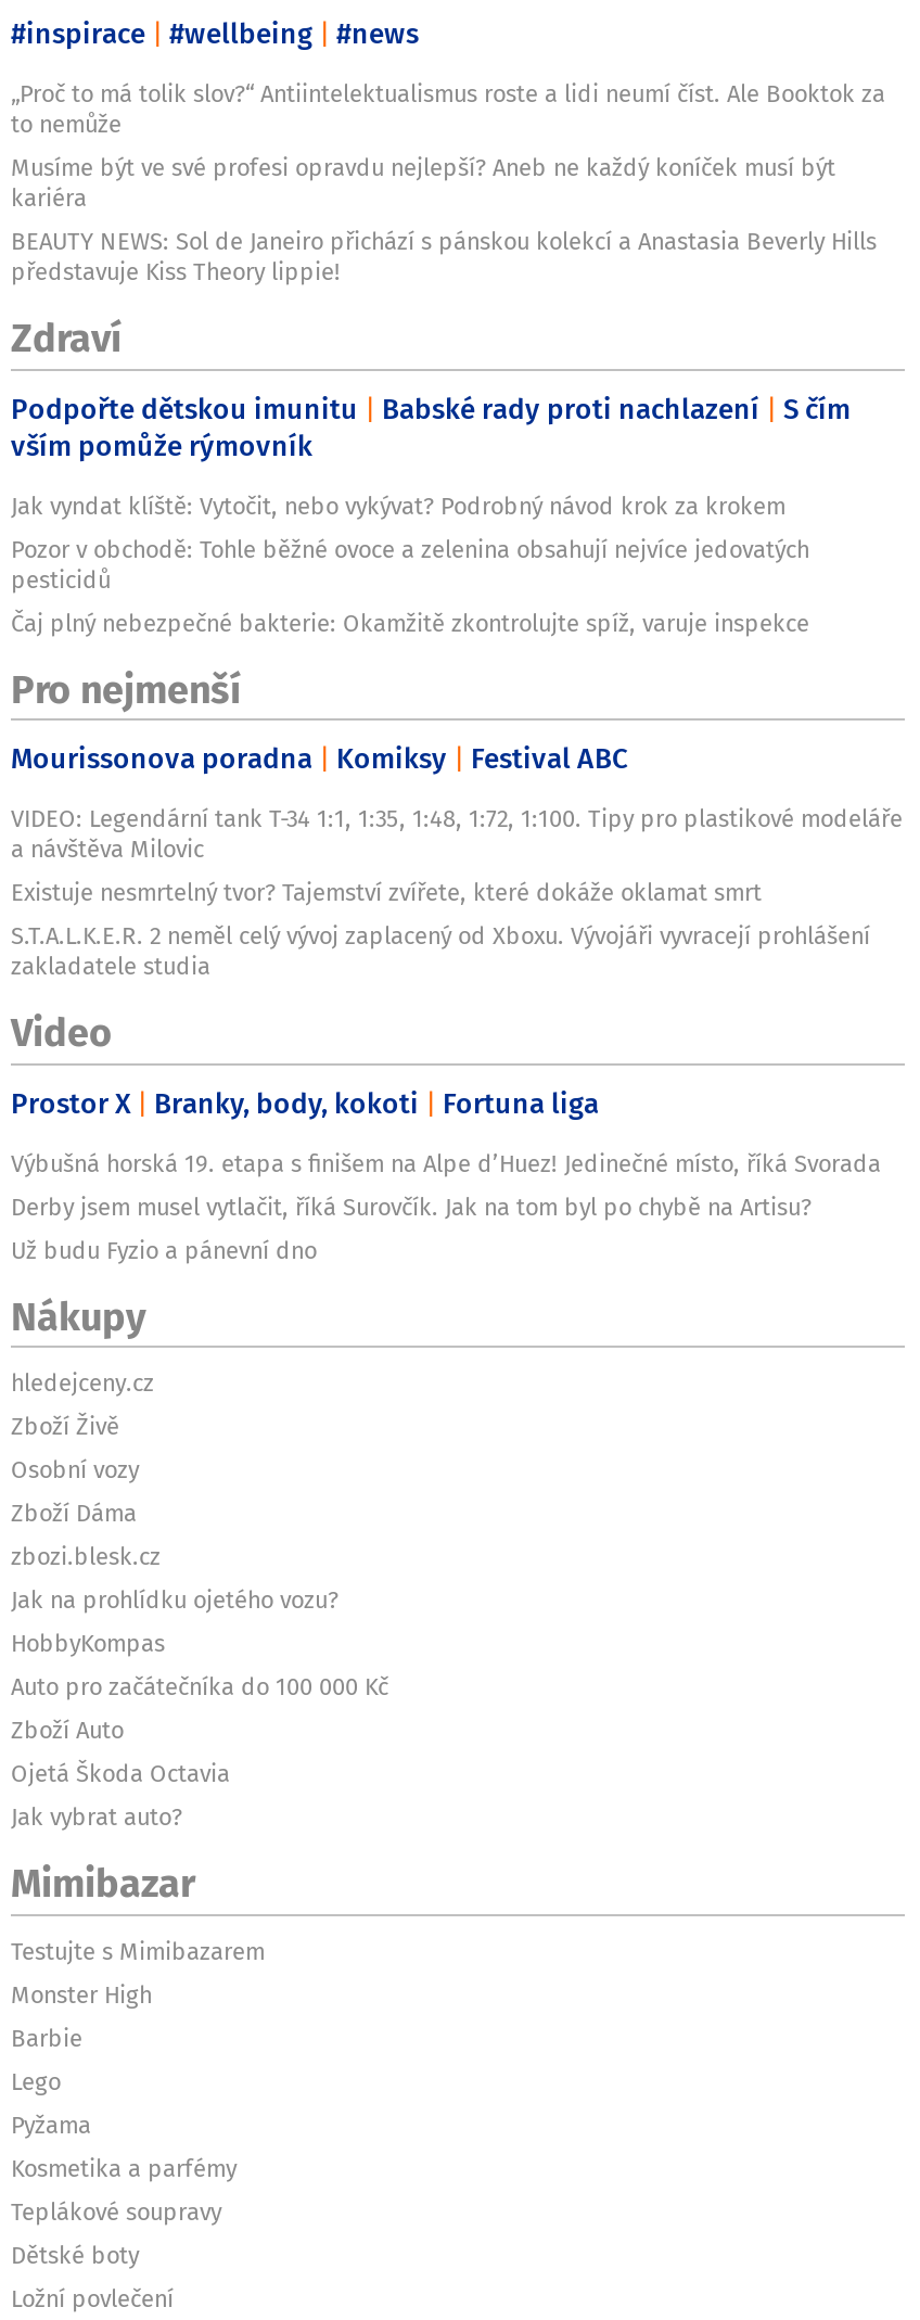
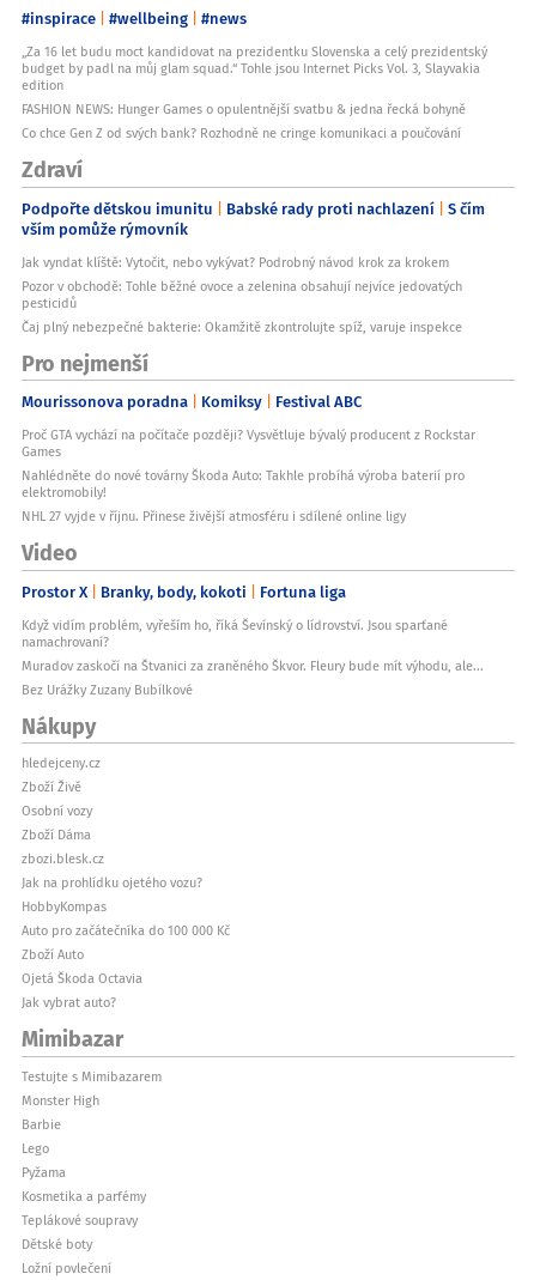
[11,77,885,290] „Proč to má tolik slov?“ Antiintelektualismus roste a lidi neumí číst. Ale Booktok za | to nemůže | Musíme být ve své profesi opravdu nejlepší? Aneb ne každý koníček musí být | kariéra | BEAUTY NEWS: Sol de Janeiro přichází s pánskou kolekcí a Anastasia Beverly Hills | představuje Kiss Theory lippie! -> [22,42,487,143] „Za 16 let budu moct kandidovat na prezidentku Slovenska a celý prezidentský | budget by padl na můj glam squad.“ Tohle jsou Internet Picks Vol. 3, Slayvakia | edition | FASHION NEWS: Hunger Games o opulentnější svatbu & jedna řecká bohyně | Co chce Gen Z od svých bank? Rozhodně ne cringe komunikaci a poučování
[11,802,903,984] VIDEO: Legendární tank T-34 1:1, 1:35, 1:48, 1:72, 1:100. Tipy pro plastikové modeláře | a návštěva Milovic | Existuje nesmrtelný tvor? Tajemství zvířete, které dokáže oklamat smrt | S.T.A.L.K.E.R. 2 neměl celý vývoj zaplacený od Xboxu. Vývojáři vyvracejí prohlášení | zakladatele studia -> [22,426,475,526] Proč GTA vychází na počítače později? Vysvětluje bývalý producent z Rockstar | Games | Nahlédněte do nové továrny Škoda Auto: Takhle probíhá výroba baterií pro | elektromobily! | NHL 27 vyjde v říjnu. Přinese živější atmosféru i sdílené online ligy
[11,1146,881,1267] Výbušná horská 19. etapa s finišem na Alpe d’Huez! Jedinečné místo, říká Svorada | Derby jsem musel vytlačit, říká Surovčík. Jak na tom byl po chybě na Artisu? | Už budu Fyzio a pánevní dno -> [22,615,484,699] Když vidím problém, vyřeším ho, říká Ševínský o lídrovství. Jsou sparťané | namachrovaní? | Muradov zaskočí na Štvanici za zraněného Škvor. Fleury bude mít výhodu, ale... | Bez Urážky Zuzany Bubílkové

